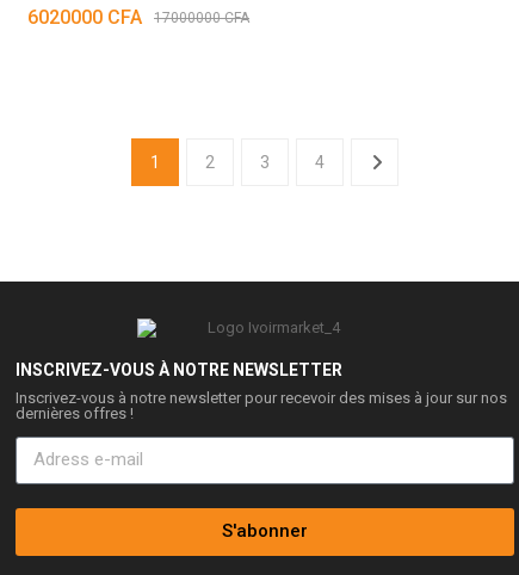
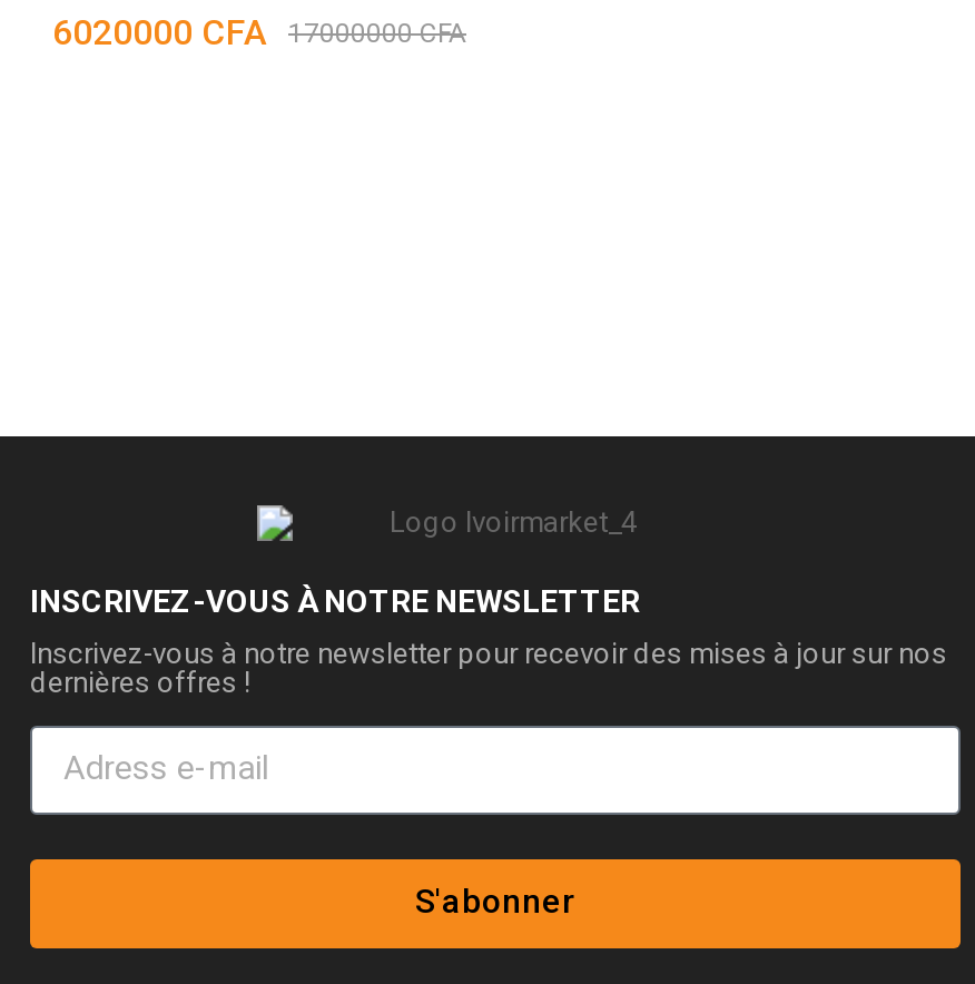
[150,153,325,172] 1 | 2 | 3 | 4 -> none

